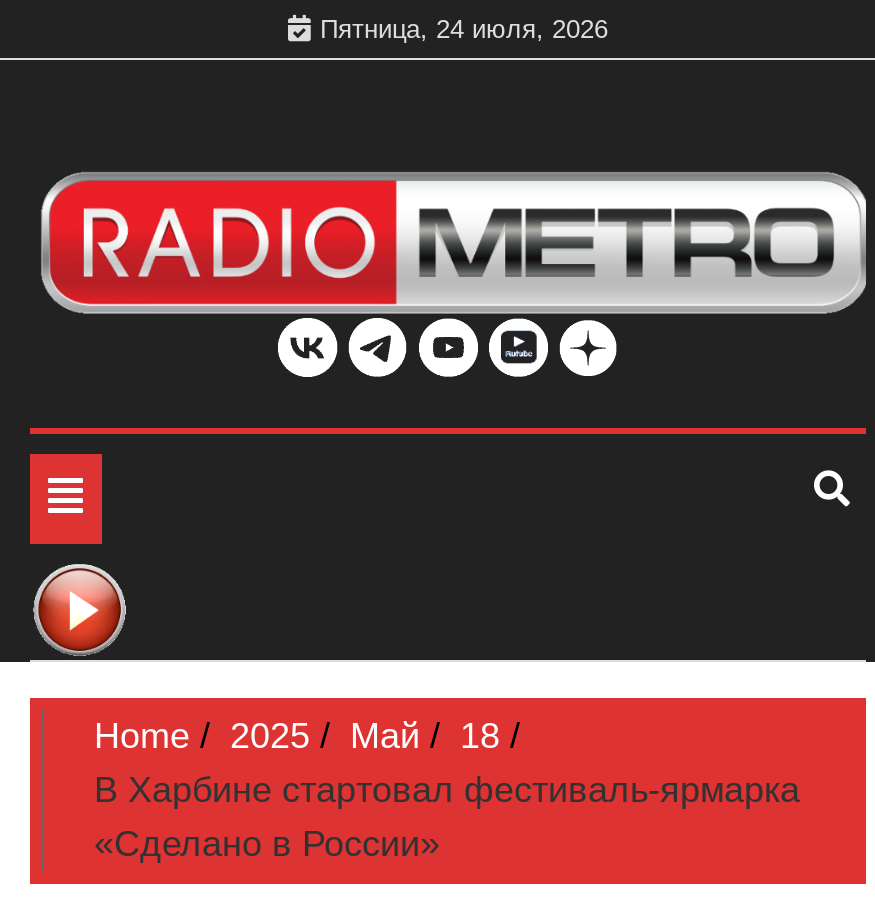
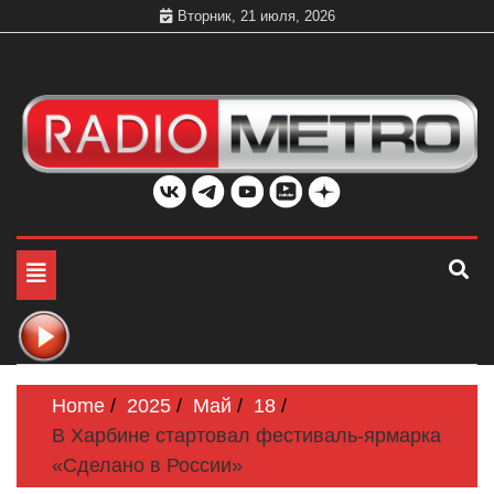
[320,14,608,44] Пятница, 24 июля, 2026 -> [177,8,335,24] Вторник, 21 июля, 2026

